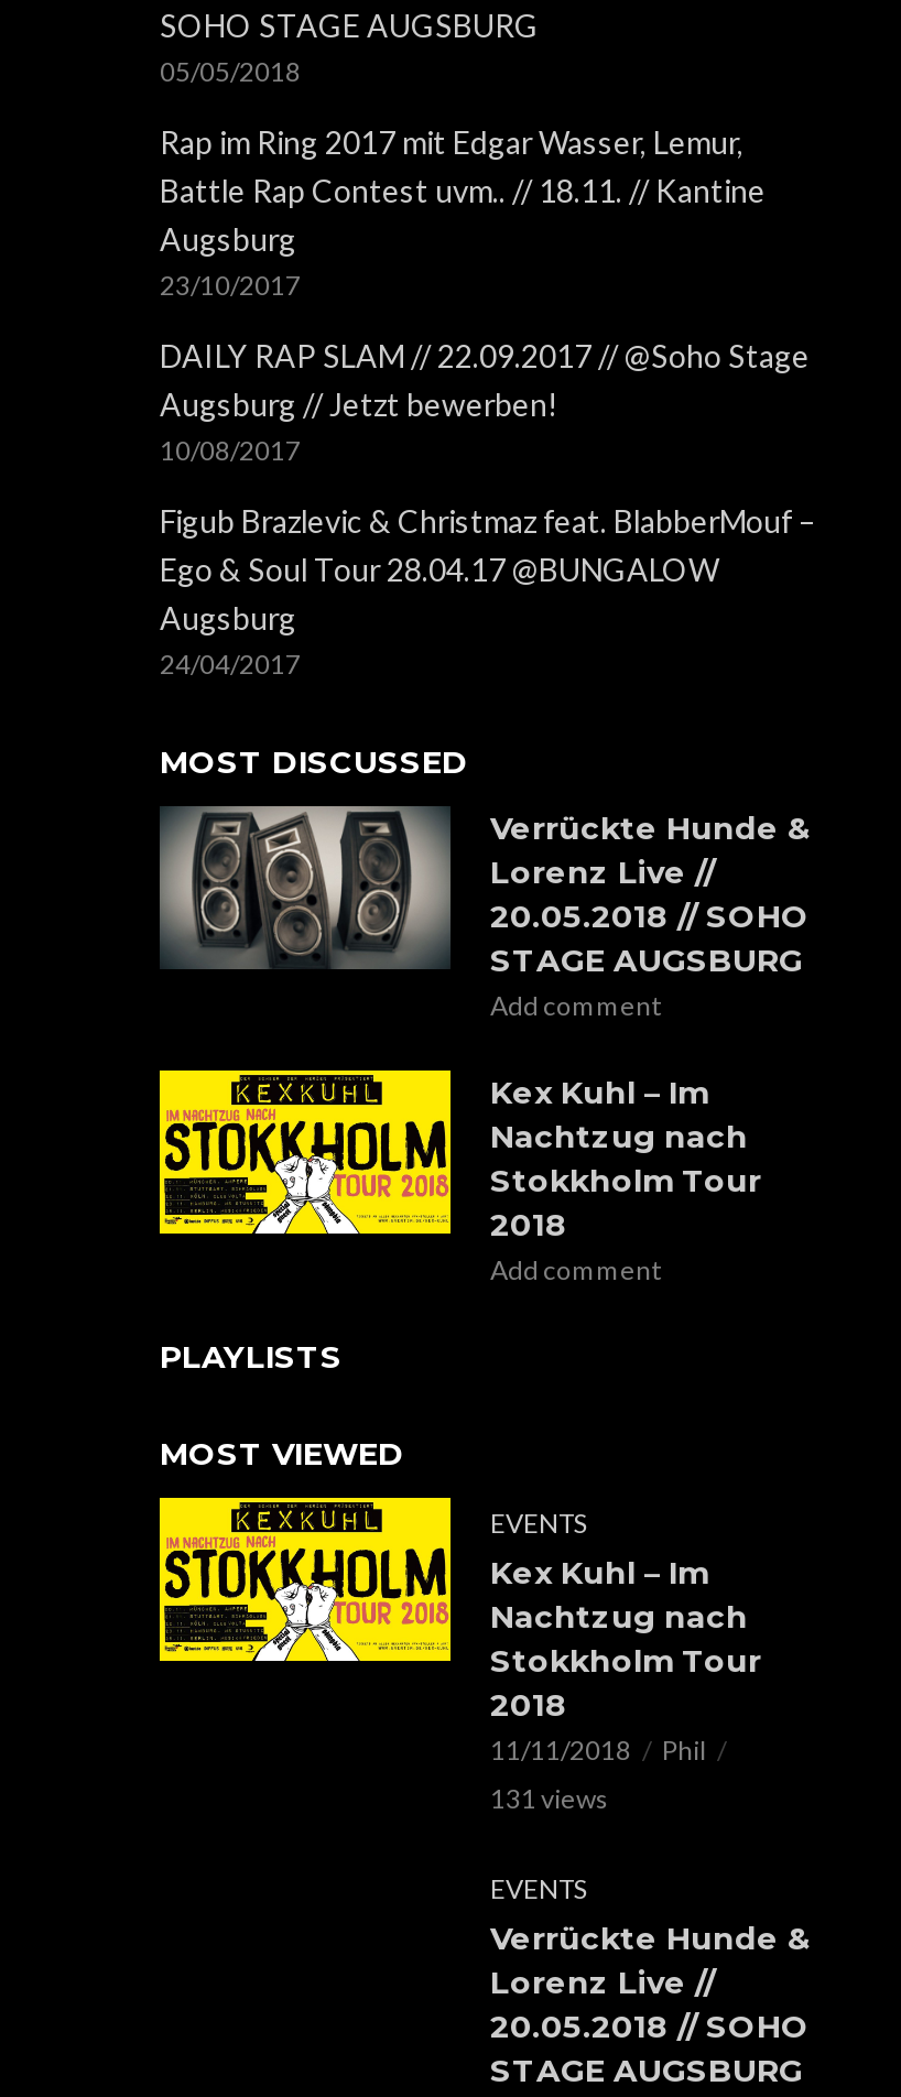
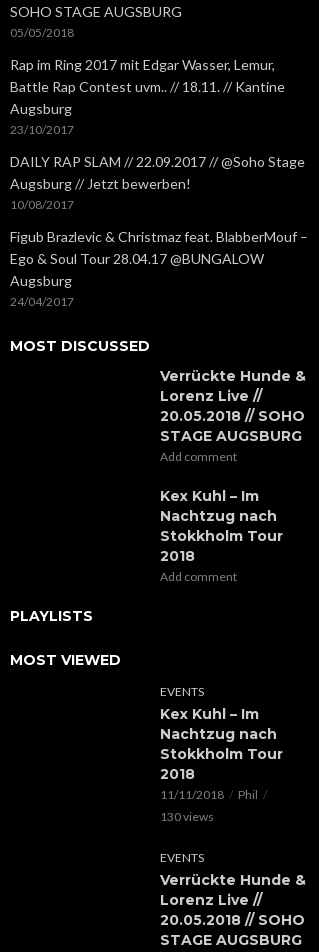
[158,804,453,969] [image] -> none
[158,1068,453,1236] [image] -> none
[158,1496,453,1663] [image] -> none
[490,1782,609,1815] 131 views -> [160,809,214,824] 130 views

